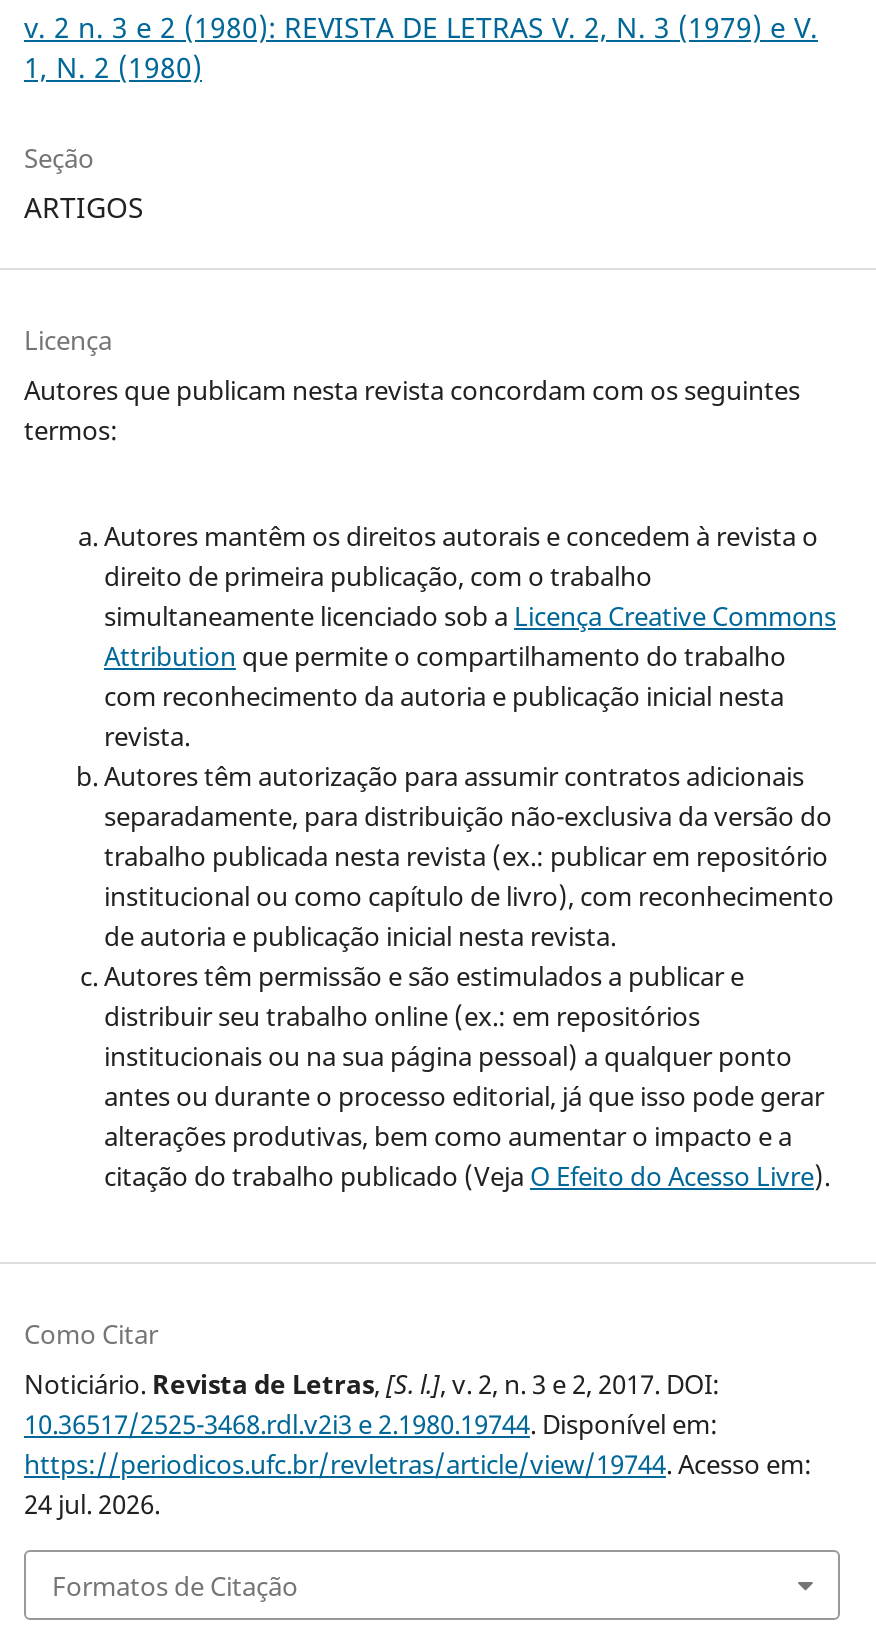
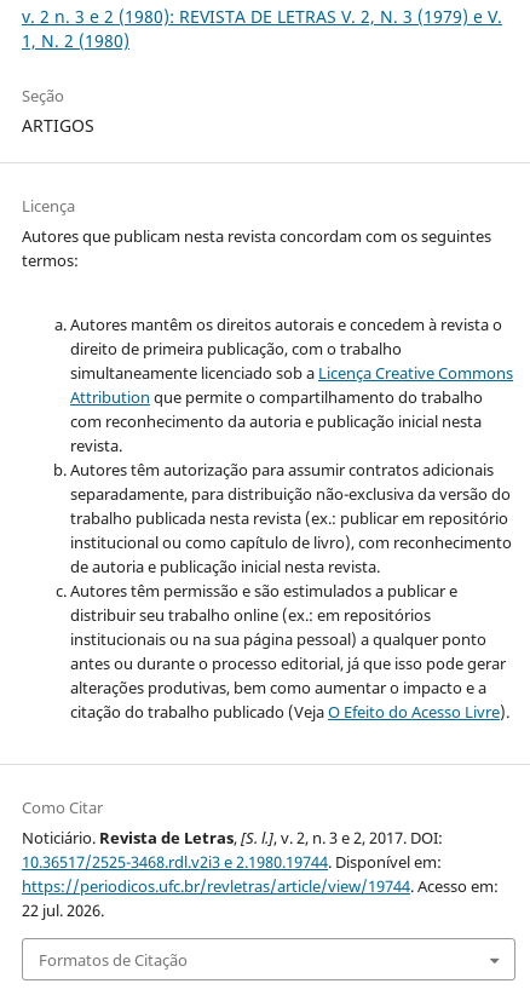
[24,1487,160,1523] 24 jul. 2026. -> [22,900,104,922] 22 jul. 2026.

